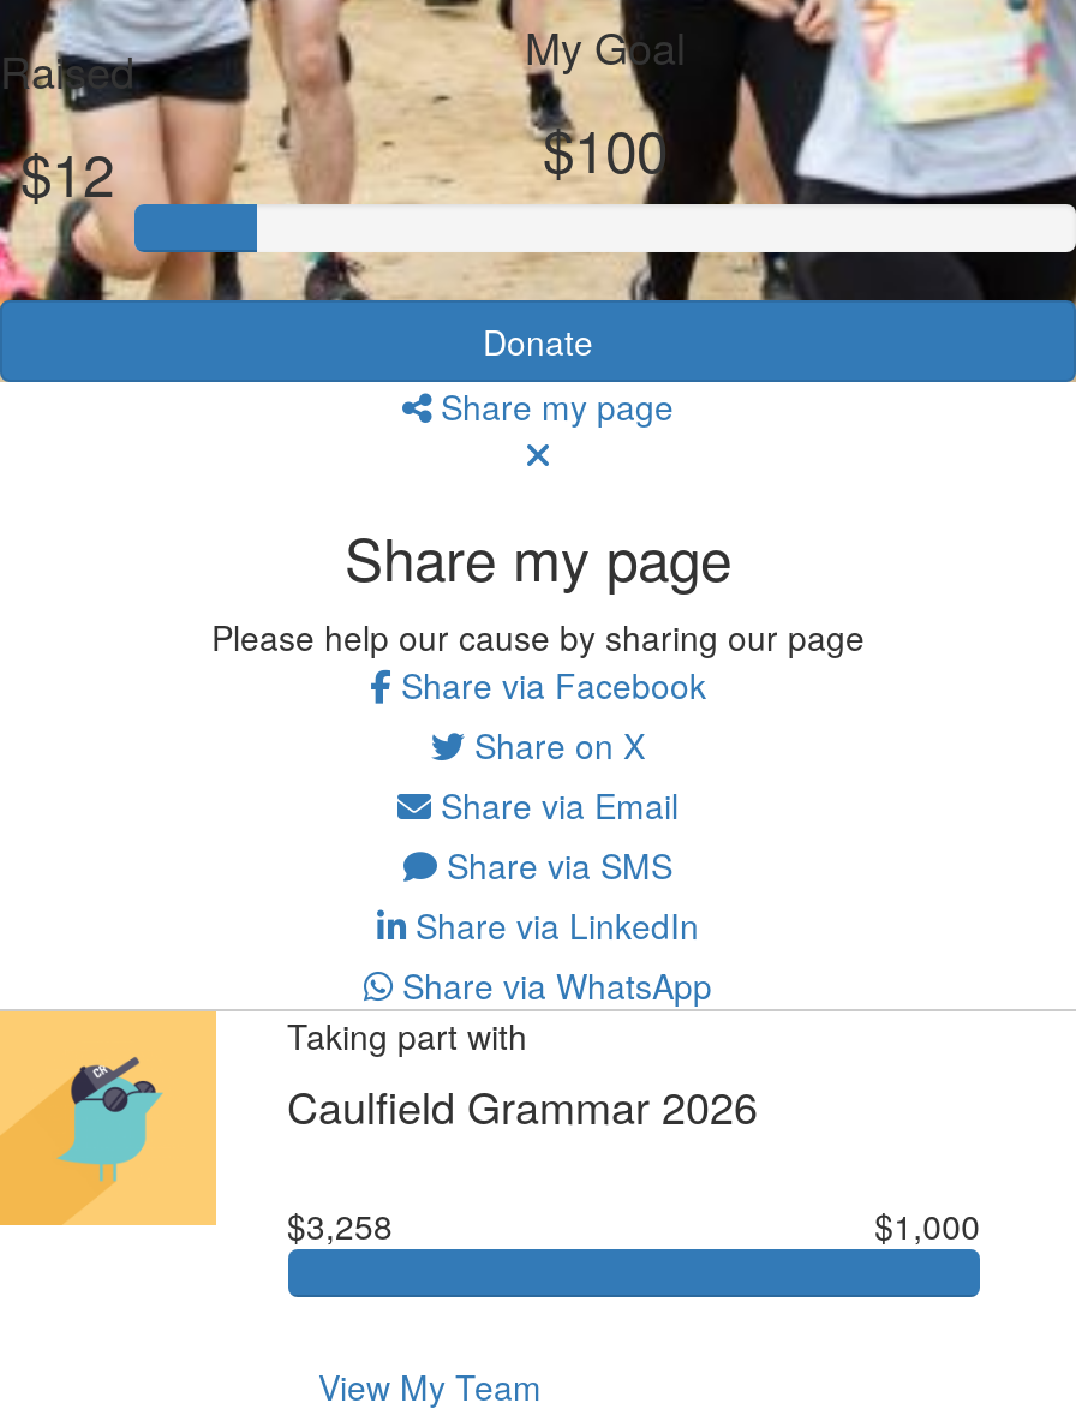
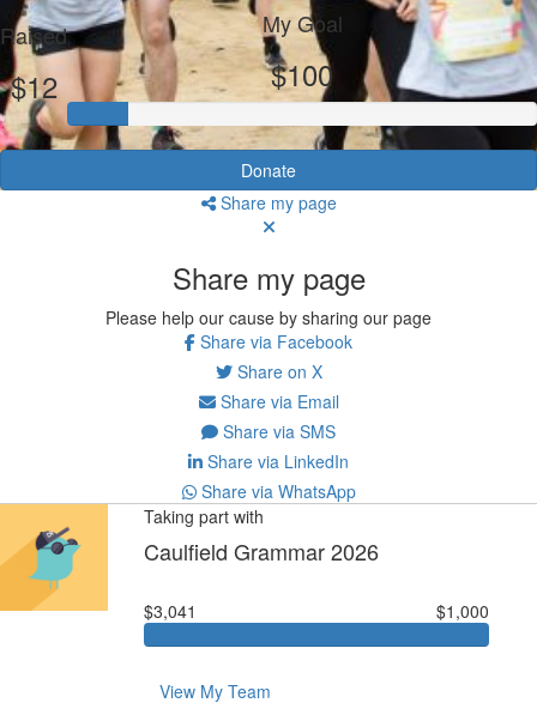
[287,1200,393,1248] $3,258 -> [143,598,196,622] $3,041

